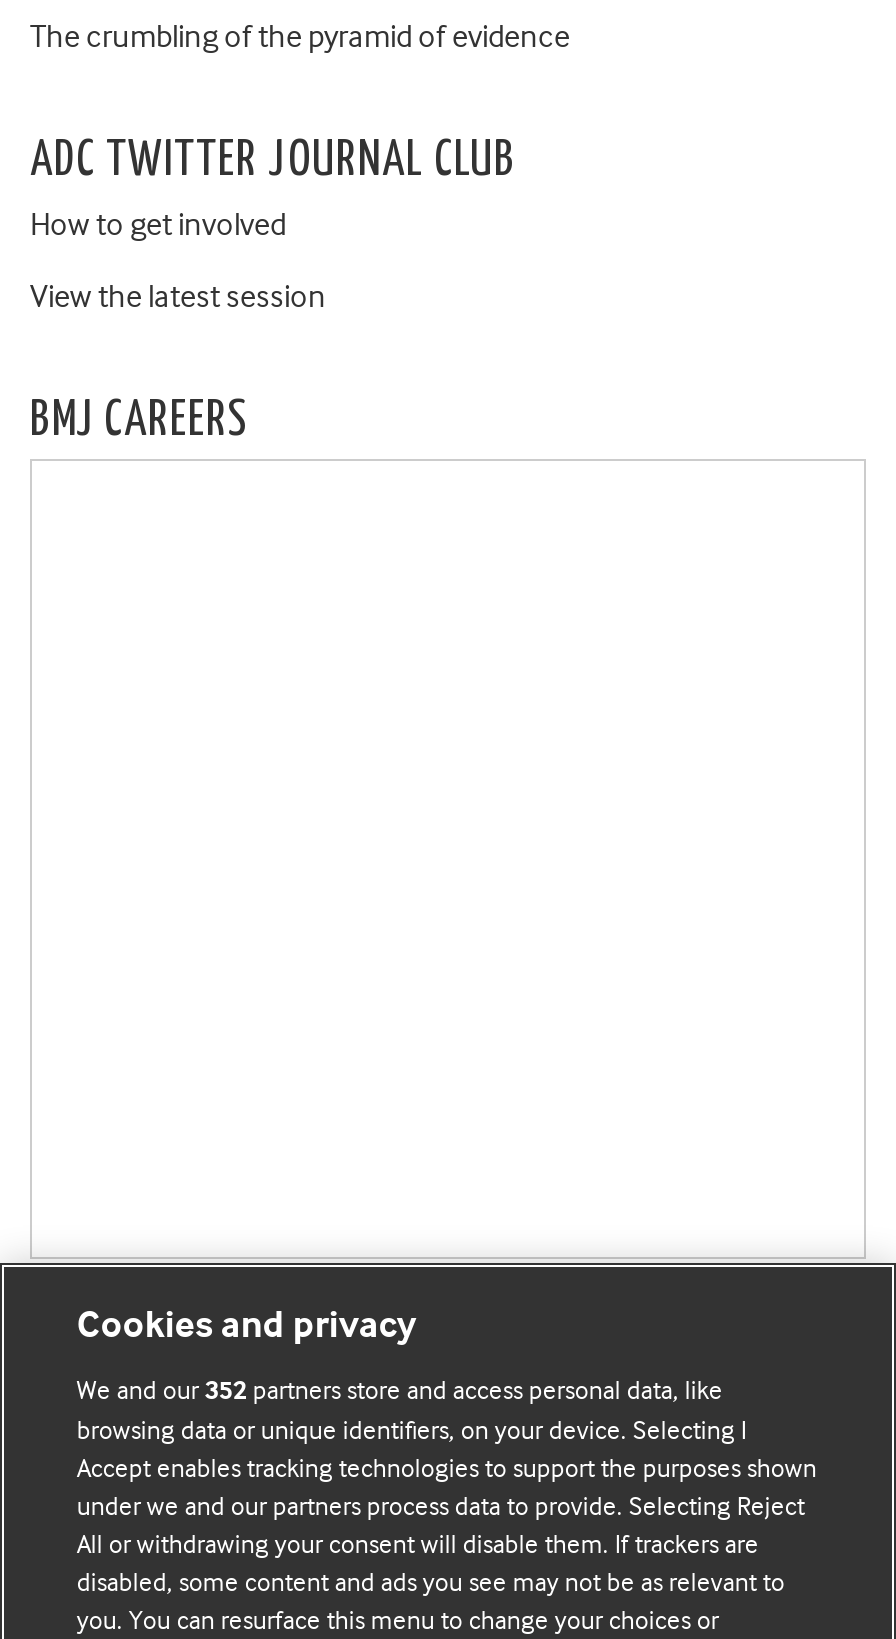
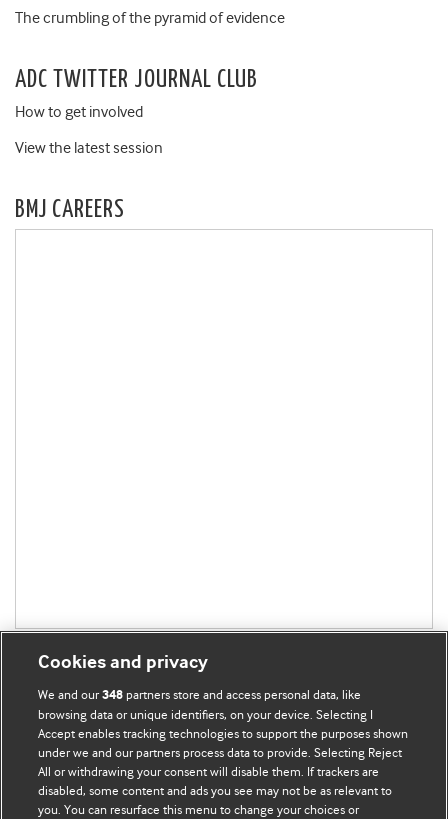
[77,1375,723,1407] We and our 352 partners store and access personal data, like -> [38,687,361,703] We and our 348 partners store and access personal data, like

